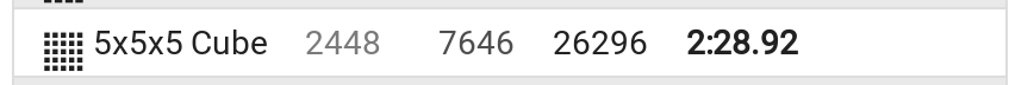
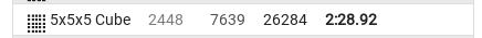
[438,24,515,61] 7646 -> [210,11,245,28] 7639
[553,24,648,61] 26296 -> [263,11,307,28] 26284

